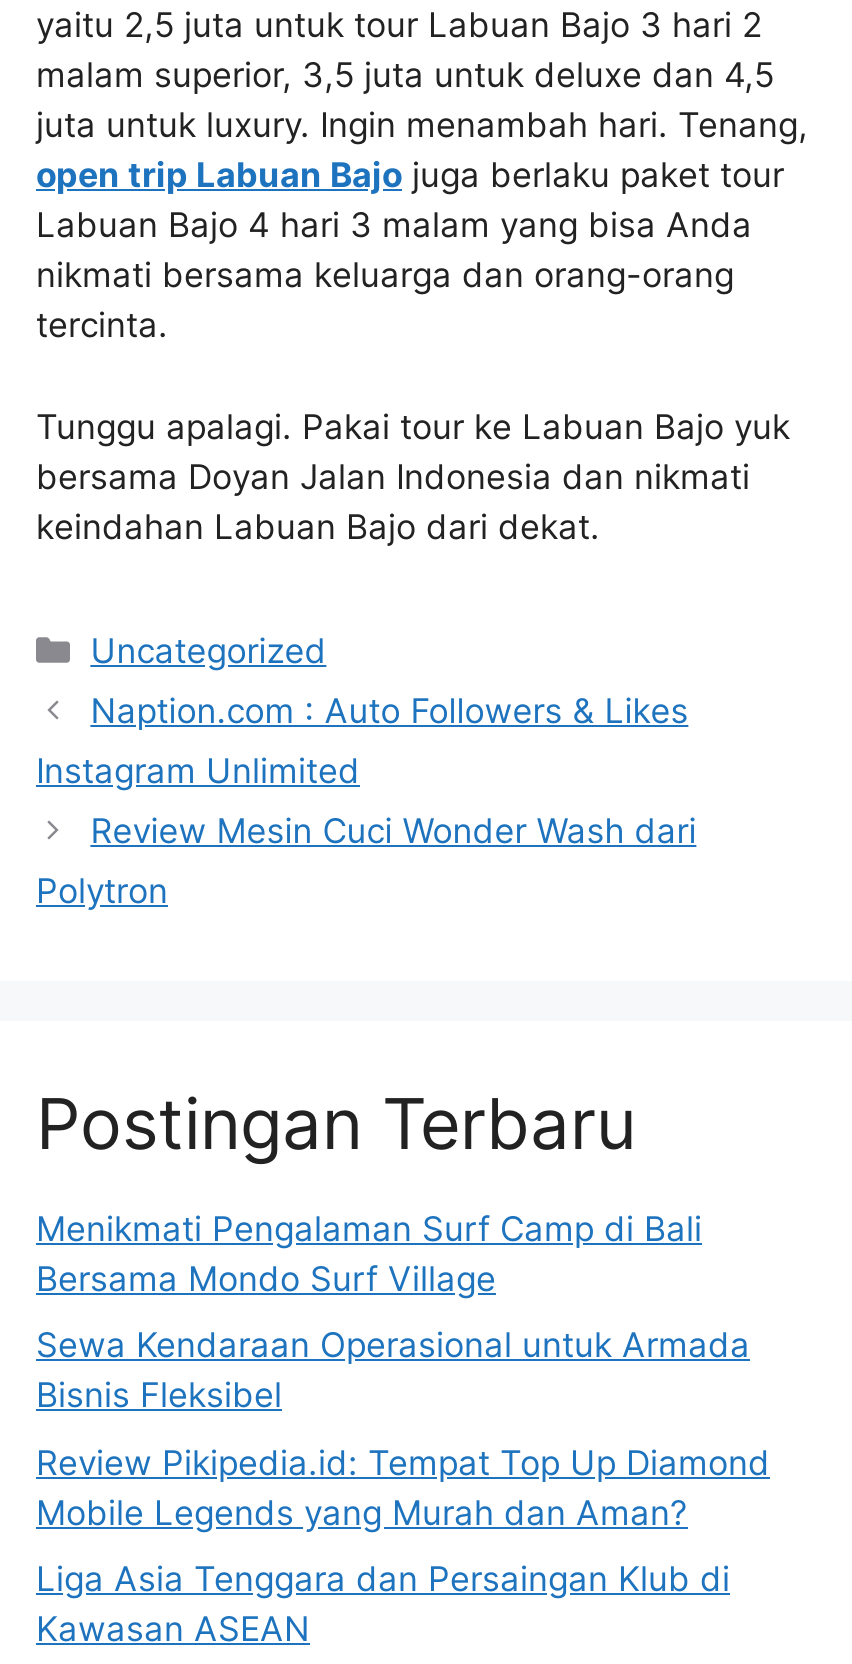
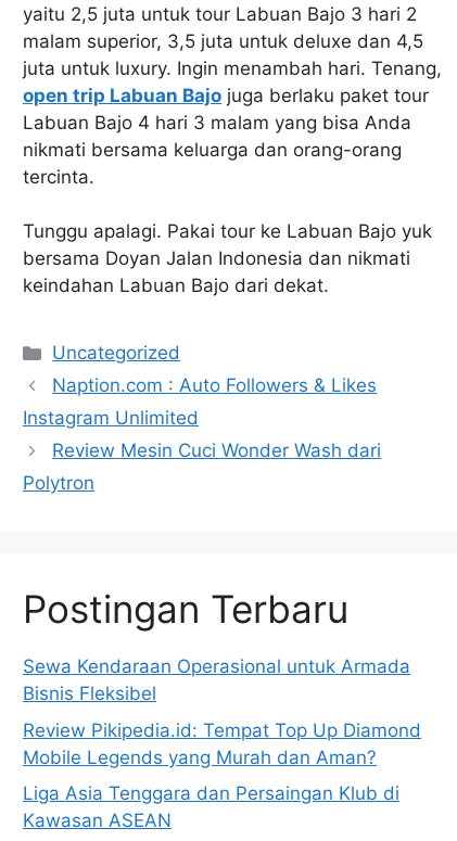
[36,1209,702,1299] Menikmati Pengalaman Surf Camp di Bali | Bersama Mondo Surf Village -> none

